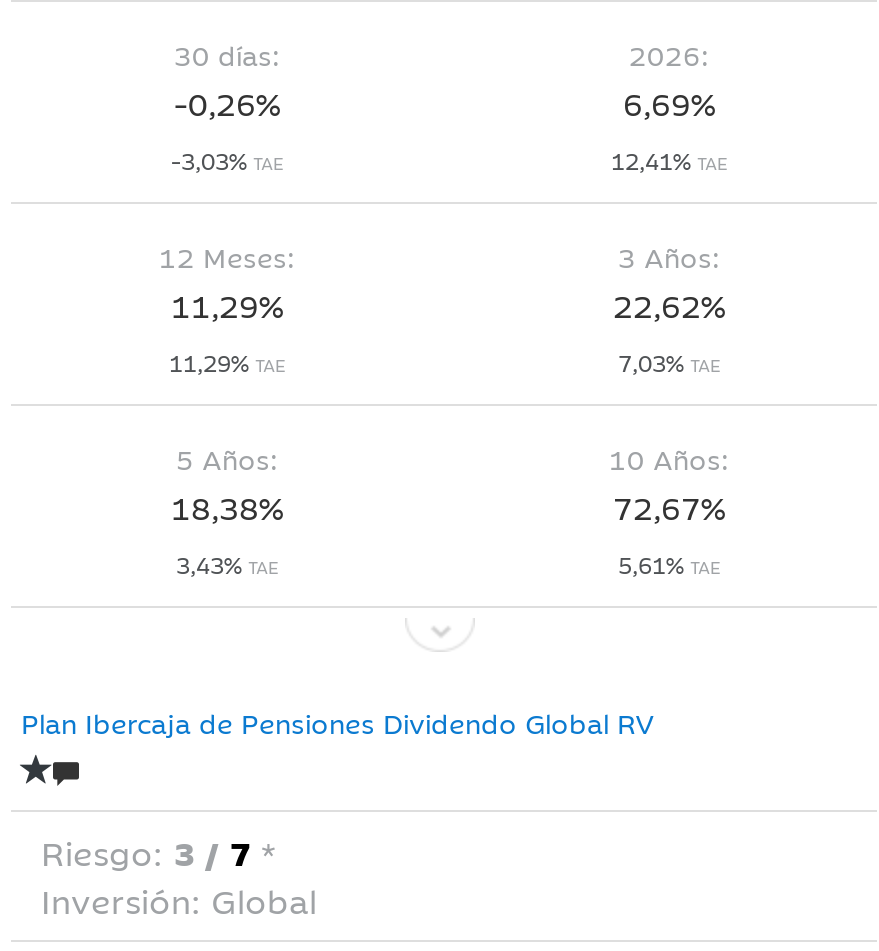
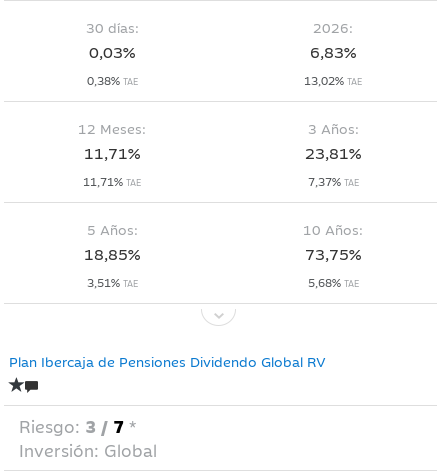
[174,80,280,124] -0,26% -> [89,40,135,62] 0,03%
[623,80,715,124] 6,69% -> [310,40,356,62] 6,83%
[171,144,283,176] -3,03% TAE -> [86,72,137,88] 0,38% TAE
[611,144,727,176] 12,41% TAE -> [304,72,362,88] 13,02% TAE
[171,282,283,326] 11,29% -> [84,141,140,163] 11,71%
[613,282,725,326] 22,62% -> [305,141,361,163] 23,81%
[169,346,285,378] 11,29% TAE -> [83,173,141,189] 11,71% TAE
[618,346,720,378] 7,03% TAE -> [307,173,358,189] 7,37% TAE
[171,484,283,528] 18,38% -> [84,242,140,264] 18,85%
[613,484,725,528] 72,67% -> [305,242,361,264] 73,75%
[176,548,278,580] 3,43% TAE -> [86,274,137,290] 3,51% TAE
[618,548,720,580] 5,61% TAE -> [307,274,358,290] 5,68% TAE

